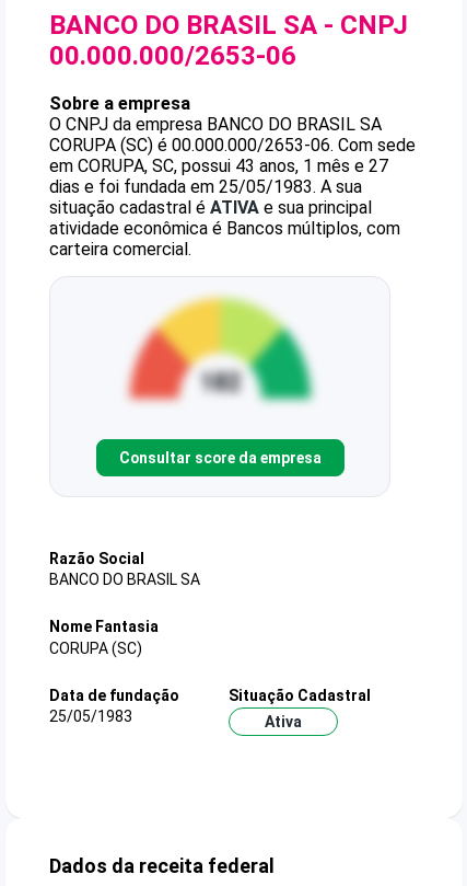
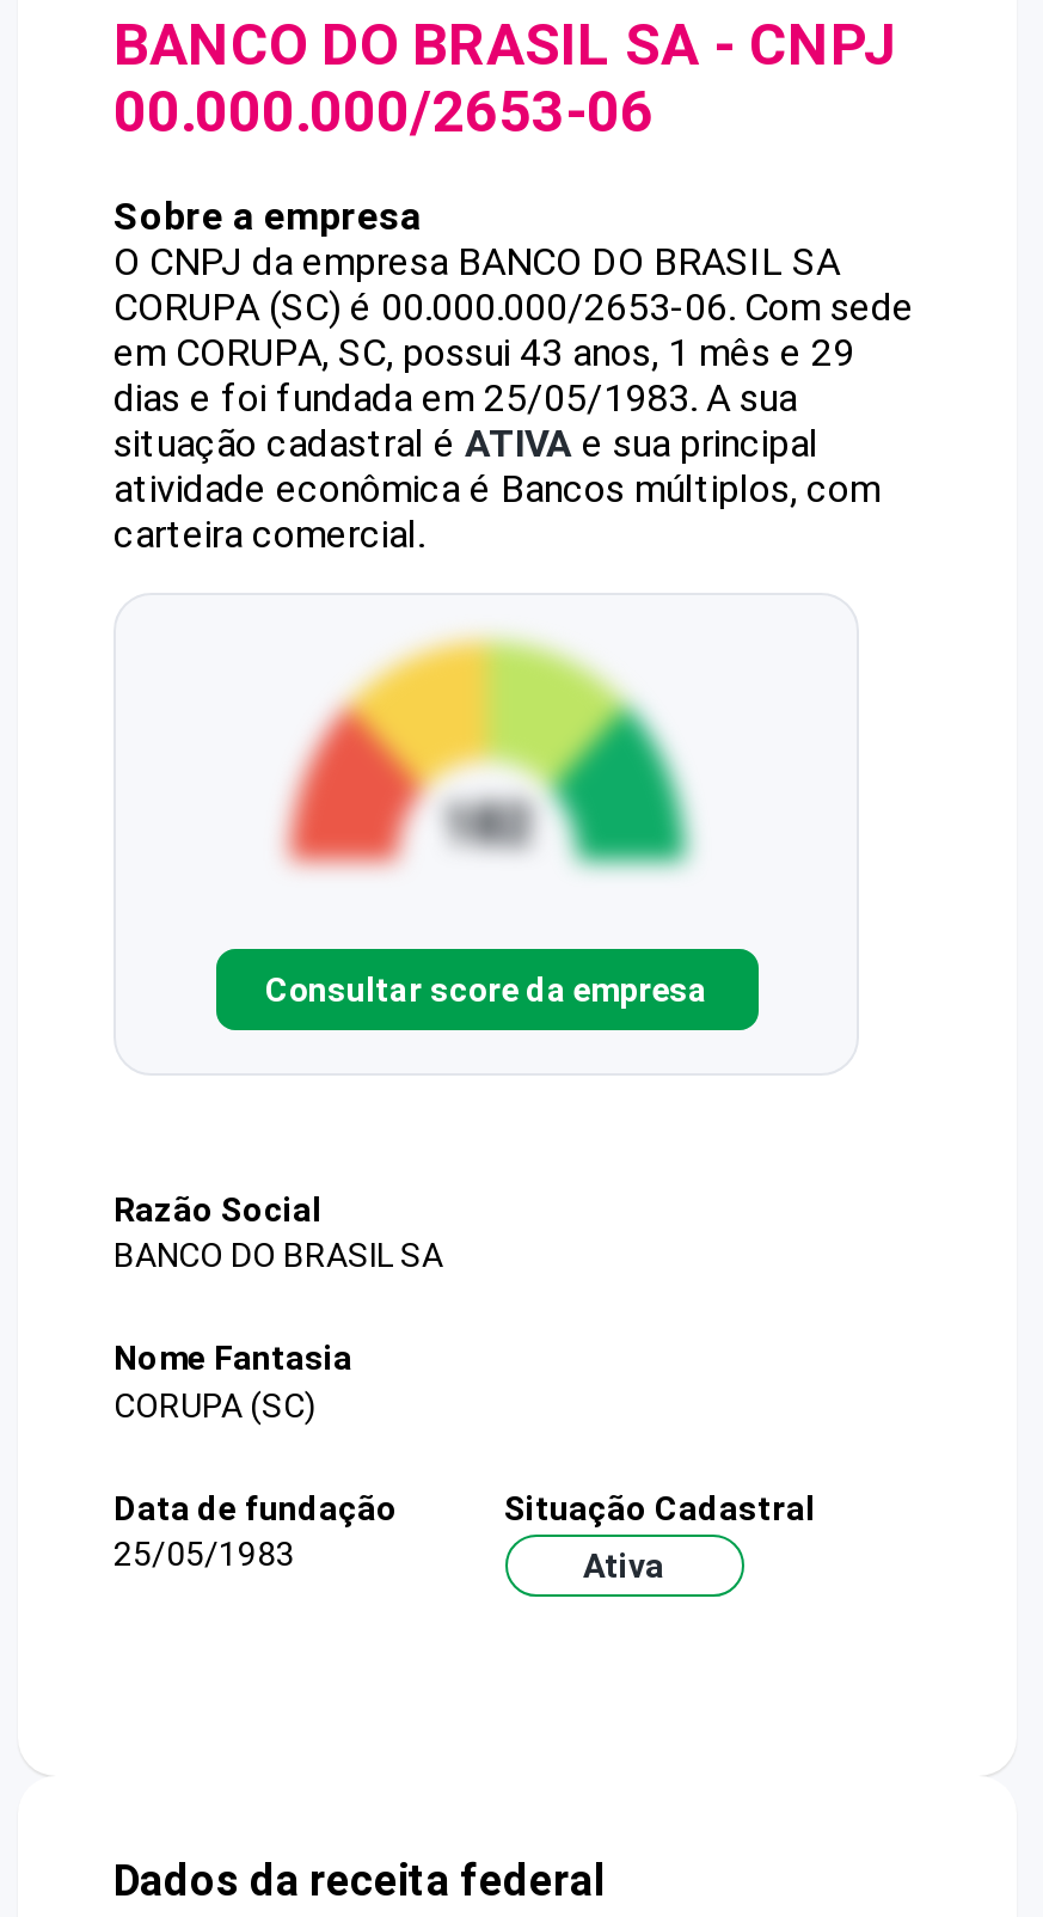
[49,156,388,176] em CORUPA, SC, possui 43 anos, 1 mês e 27 -> [113,330,854,375] em CORUPA, SC, possui 43 anos, 1 mês e 29

